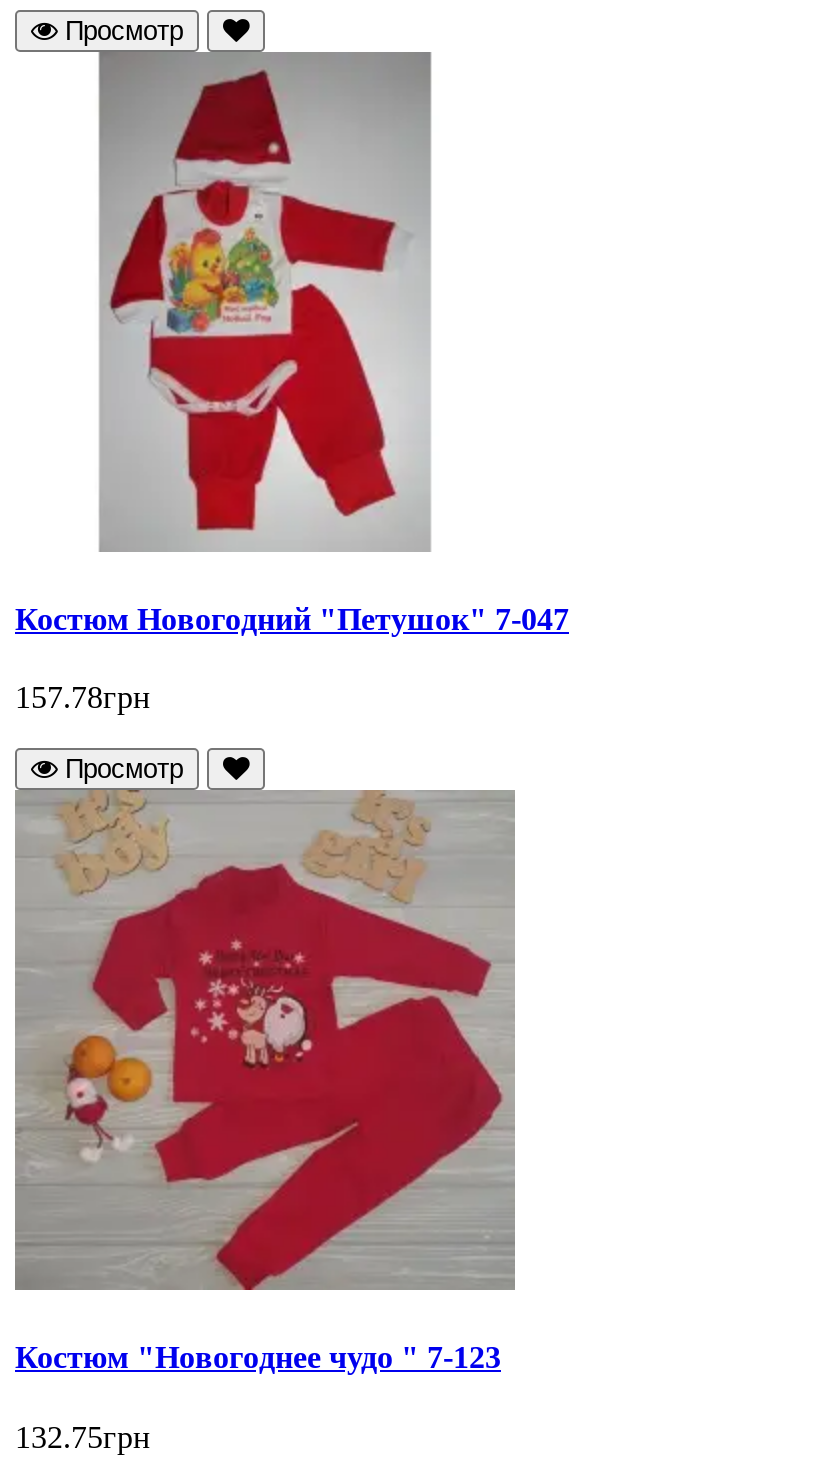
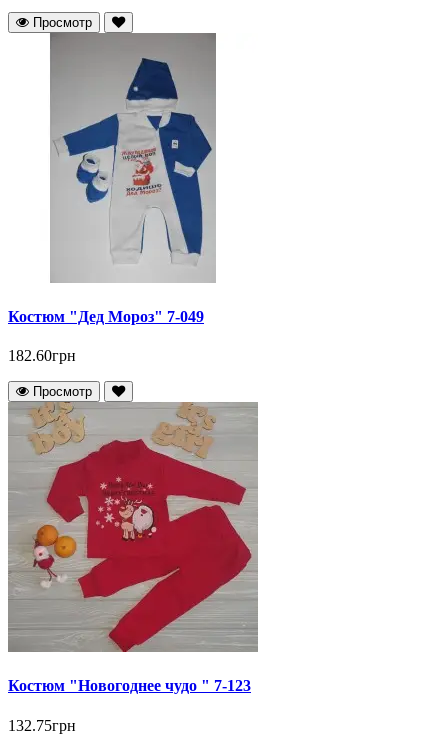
[15,70,569,636] [image] | Костюм Новогодний "Петушок" 7-047 -> [8,43,213,325] [image] | Костюм "Дед Мороз" 7-049
[15,680,151,714] 157.78грн -> [8,347,76,364] 182.60грн

